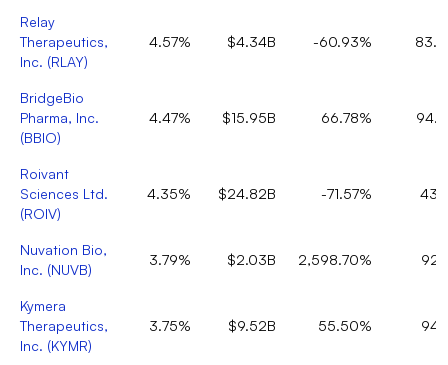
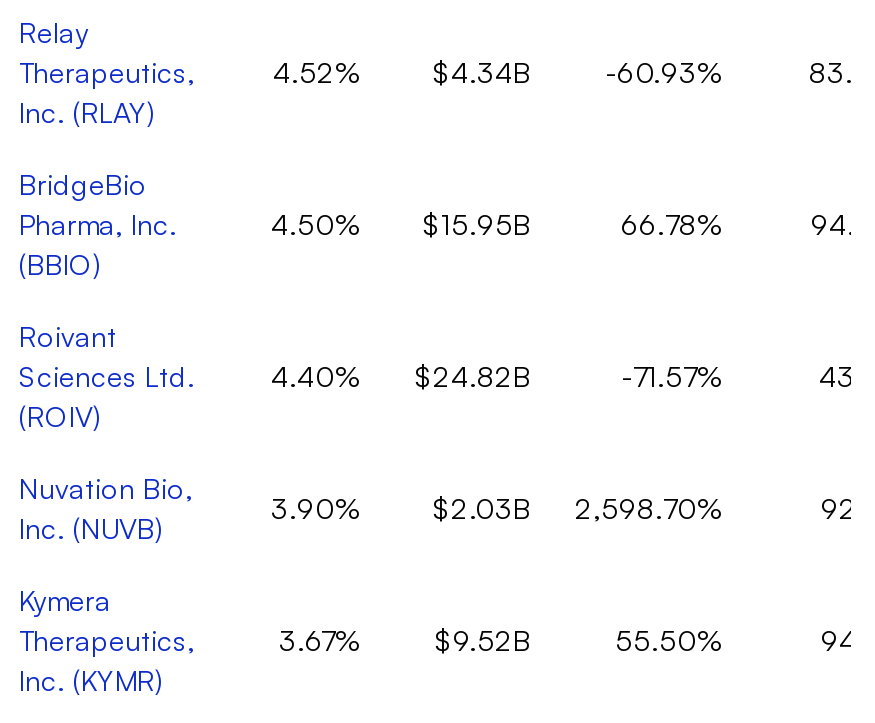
[149,33,191,50] 4.57% -> [273,55,361,89] 4.52%
[149,109,276,126] 4.47% $15.95B -> [271,207,531,241] 4.50% $15.95B
[147,185,276,202] 4.35% $24.82B -> [271,359,531,393] 4.40% $24.82B
[149,251,191,268] 3.79% -> [271,491,361,525] 3.90%
[149,317,191,334] 3.75% -> [279,623,361,657] 3.67%

